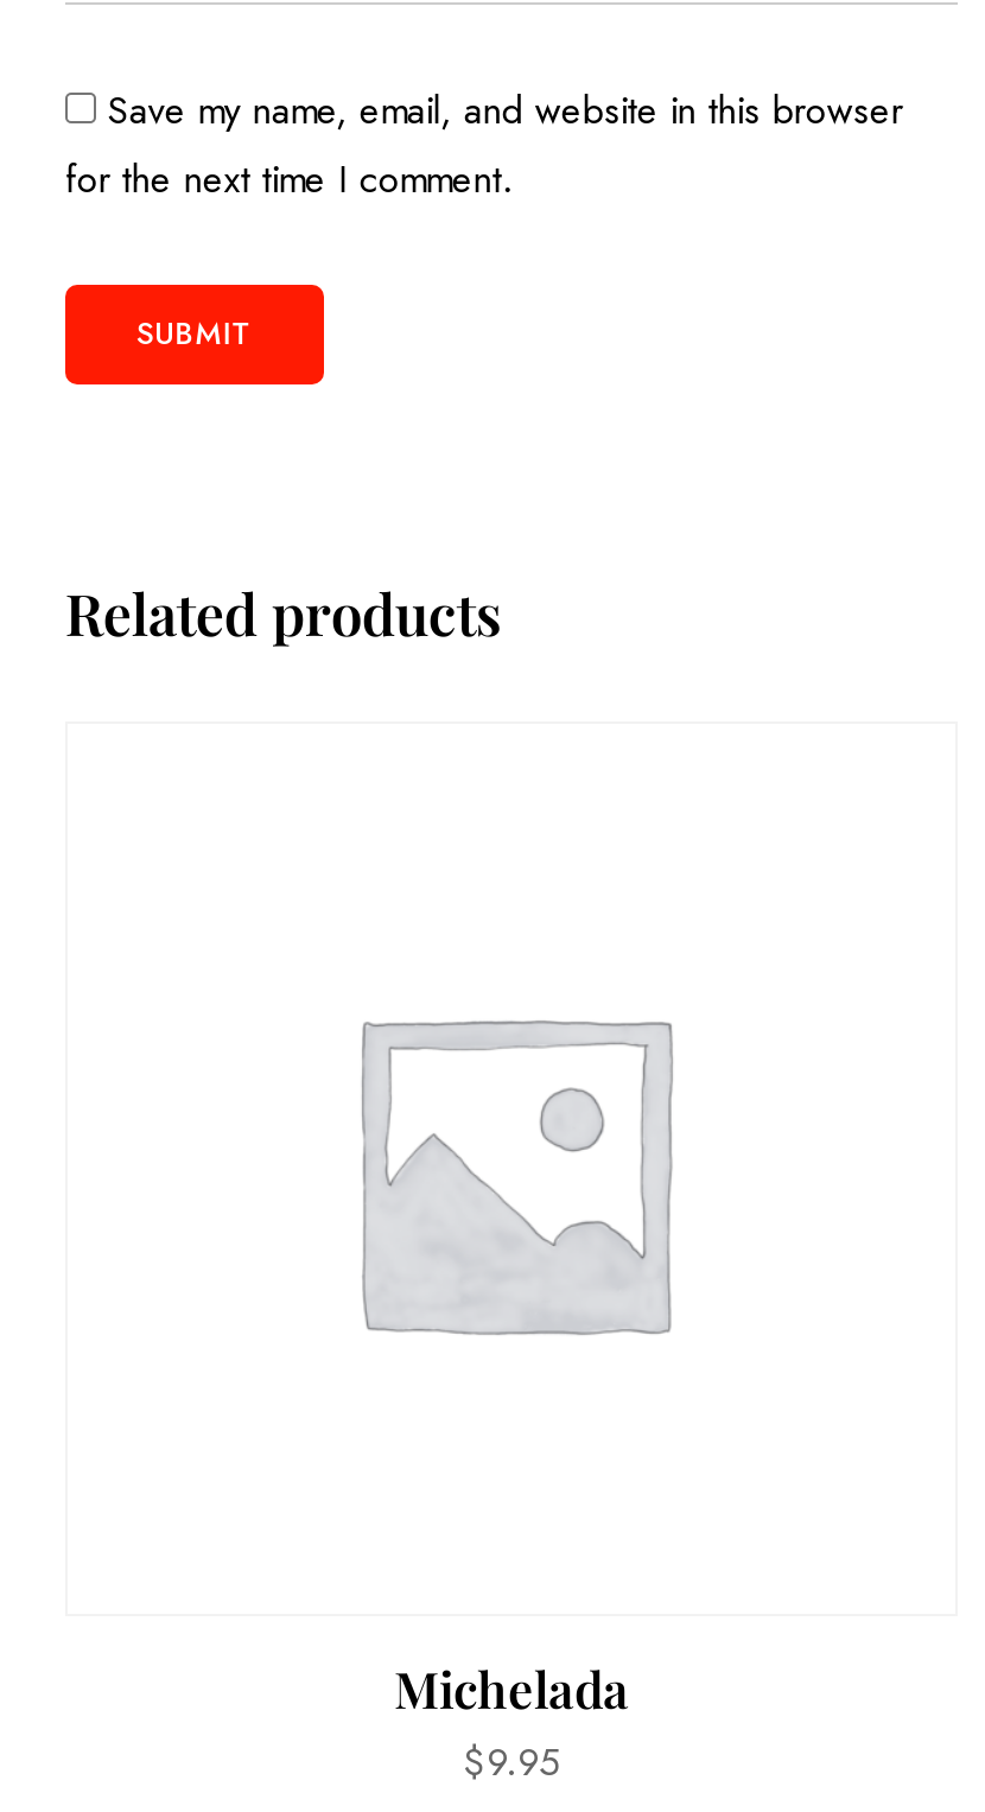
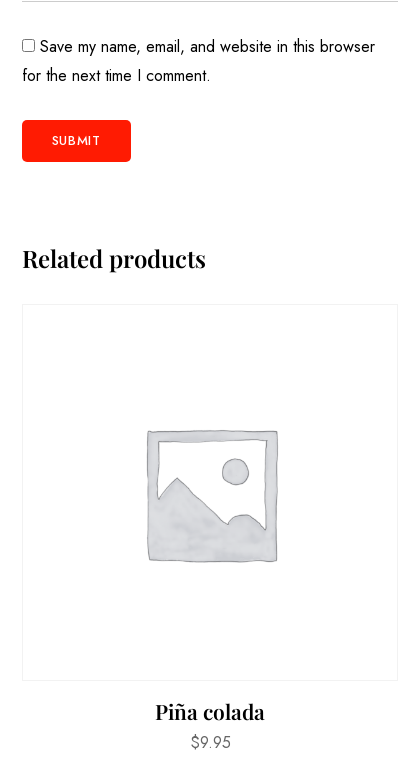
[394,1653,629,1720] Michelada -> [155,697,265,725] Piña colada

